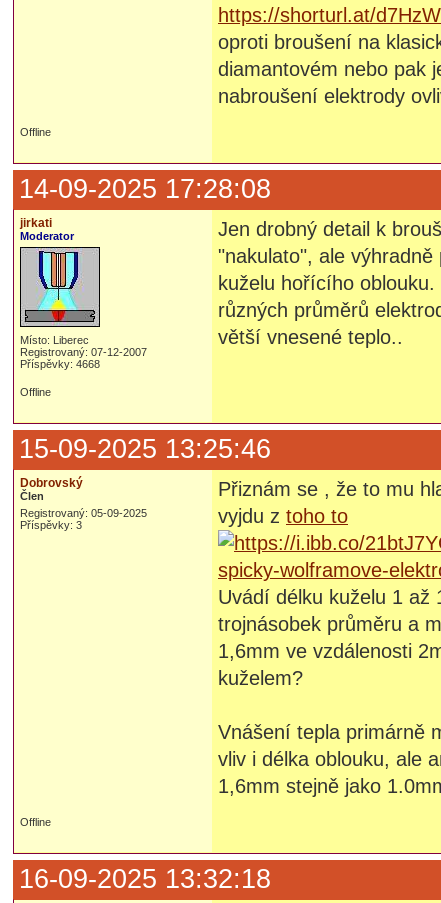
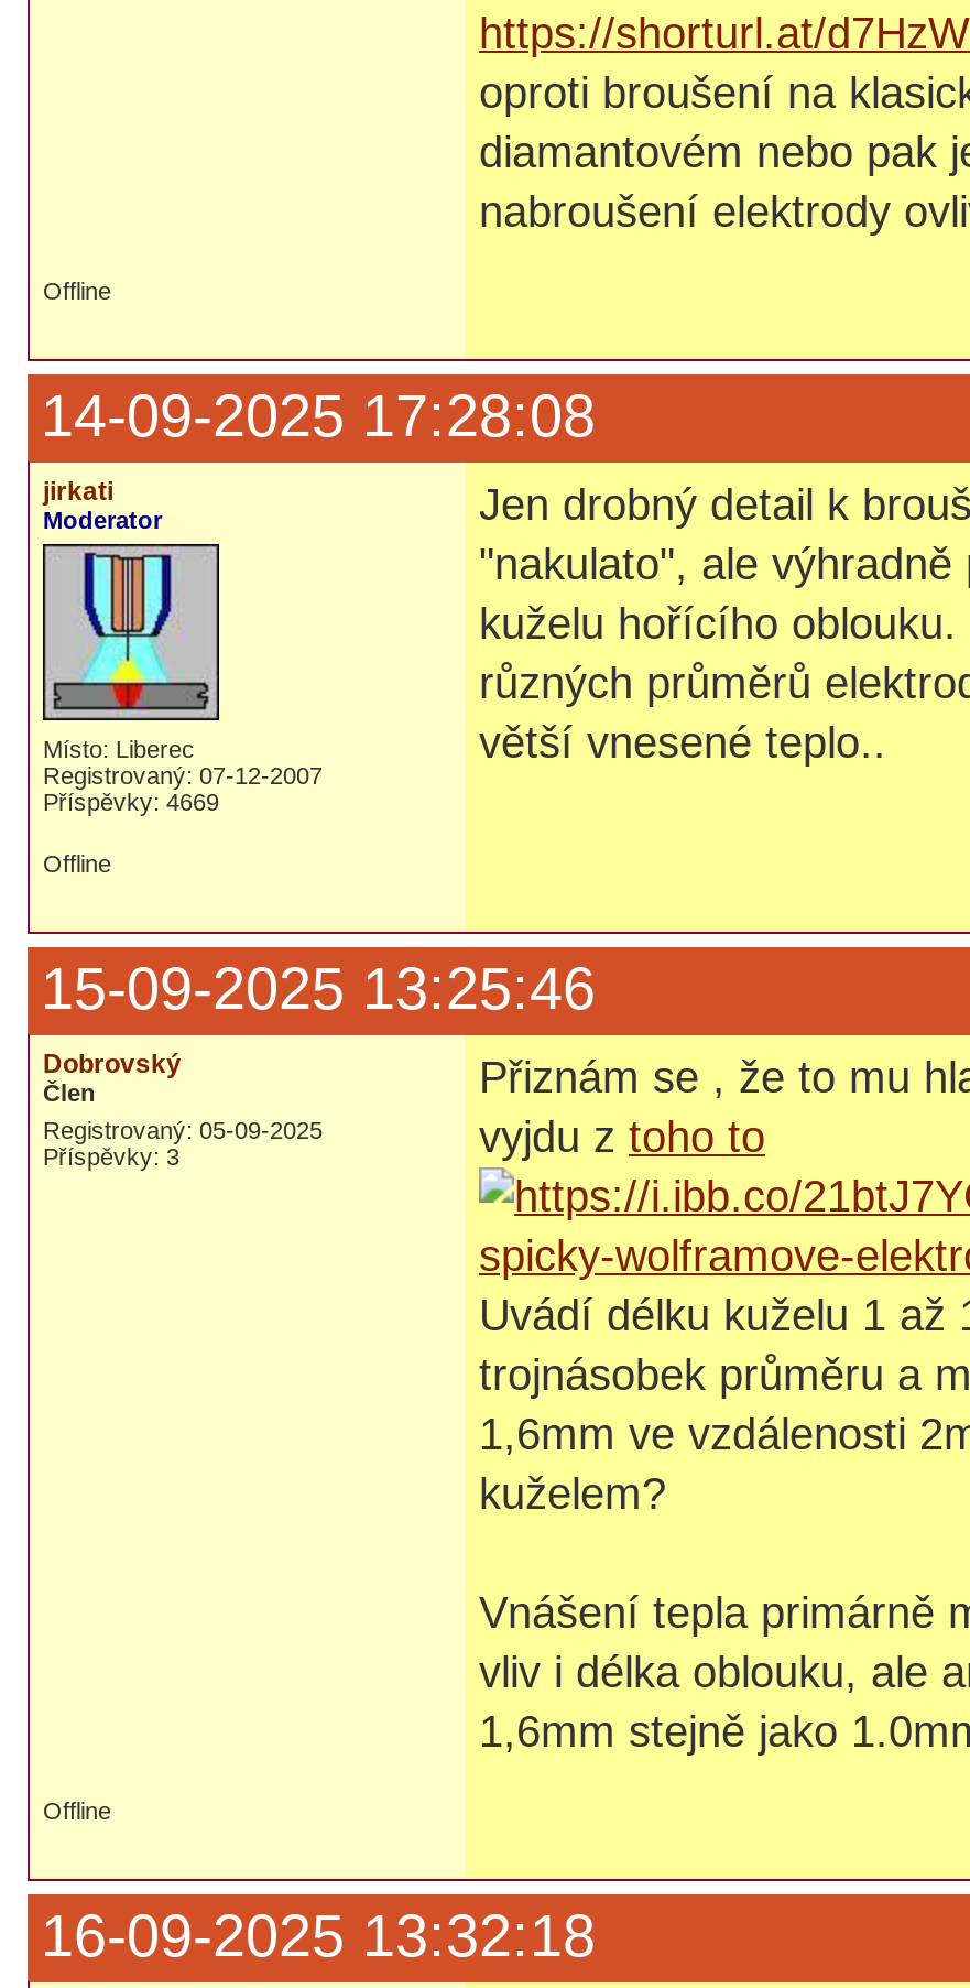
[20,358,100,370] Příspěvky: 4668 -> [43,789,219,815] Příspěvky: 4669

